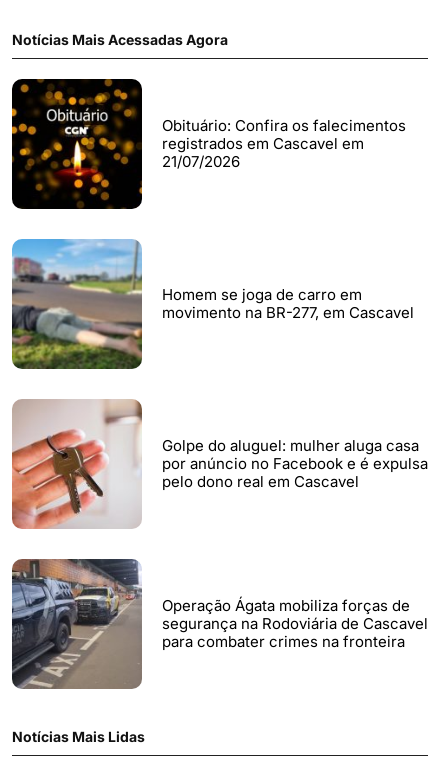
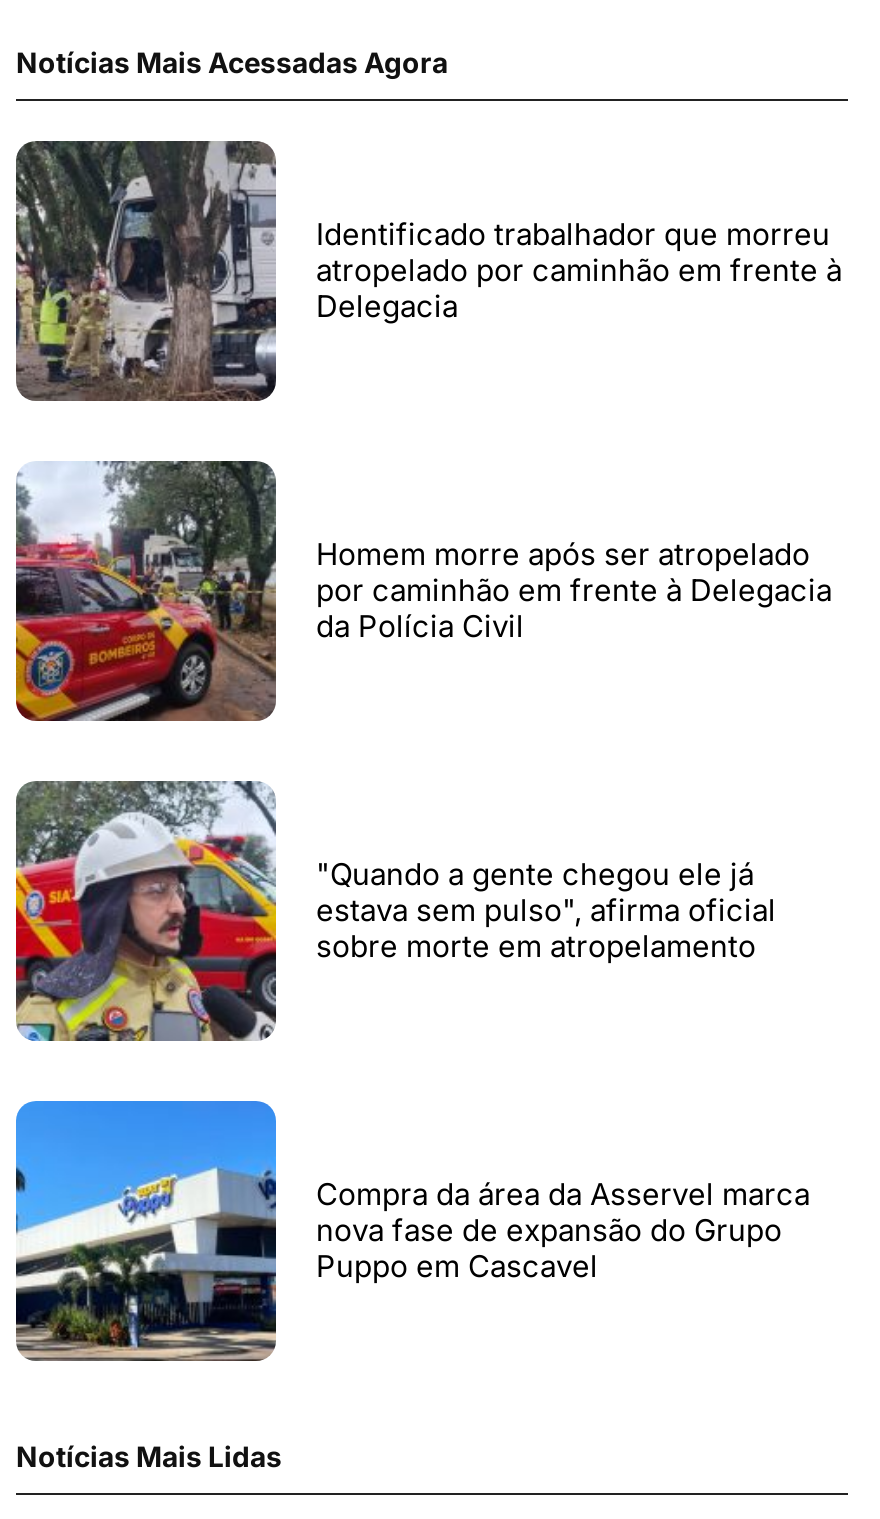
[11,79,406,210] [image] | Obituário: Confira os falecimentos | registrados em Cascavel em | 21/07/2026 -> [14,139,842,403] [image] | Identificado trabalhador que morreu | atropelado por caminhão em frente à | Delegacia
[11,239,414,369] [image] | Homem se joga de carro em | movimento na BR-277, em Cascavel -> [14,459,832,721] [image] | Homem morre após ser atropelado | por caminhão em frente à Delegacia | da Polícia Civil
[11,399,428,530] [image] | Golpe do aluguel: mulher aluga casa | por anúncio no Facebook e é expulsa | pelo dono real em Cascavel -> [14,781,776,1043] [image] | "Quando a gente chegou ele já | estava sem pulso", afirma oficial | sobre morte em atropelamento
[11,558,428,689] [image] | Operação Ágata mobiliza forças de | segurança na Rodoviária de Cascavel | para combater crimes na fronteira -> [14,1099,810,1357] [image] | Compra da área da Asservel marca | nova fase de expansão do Grupo | Puppo em Cascavel

